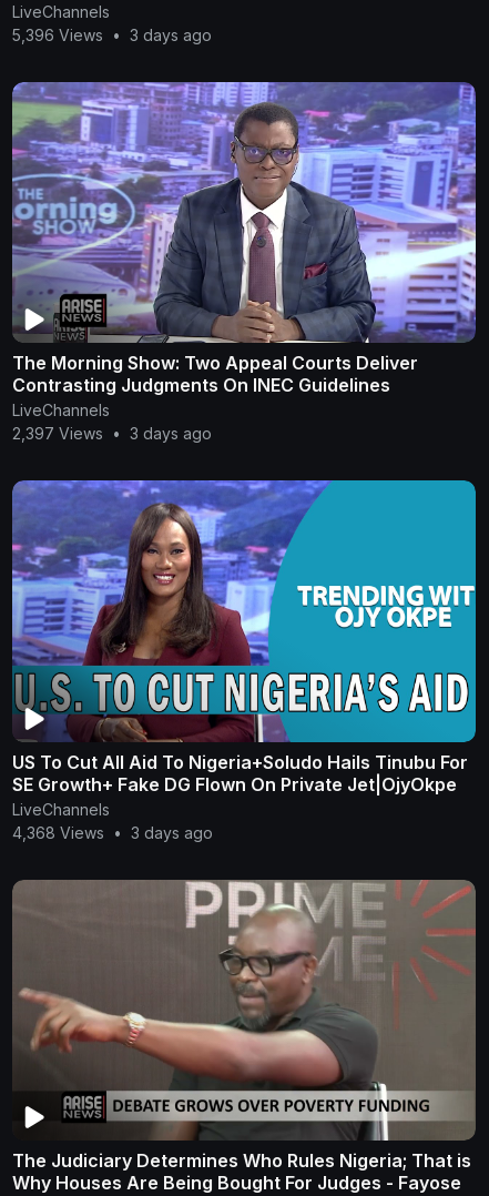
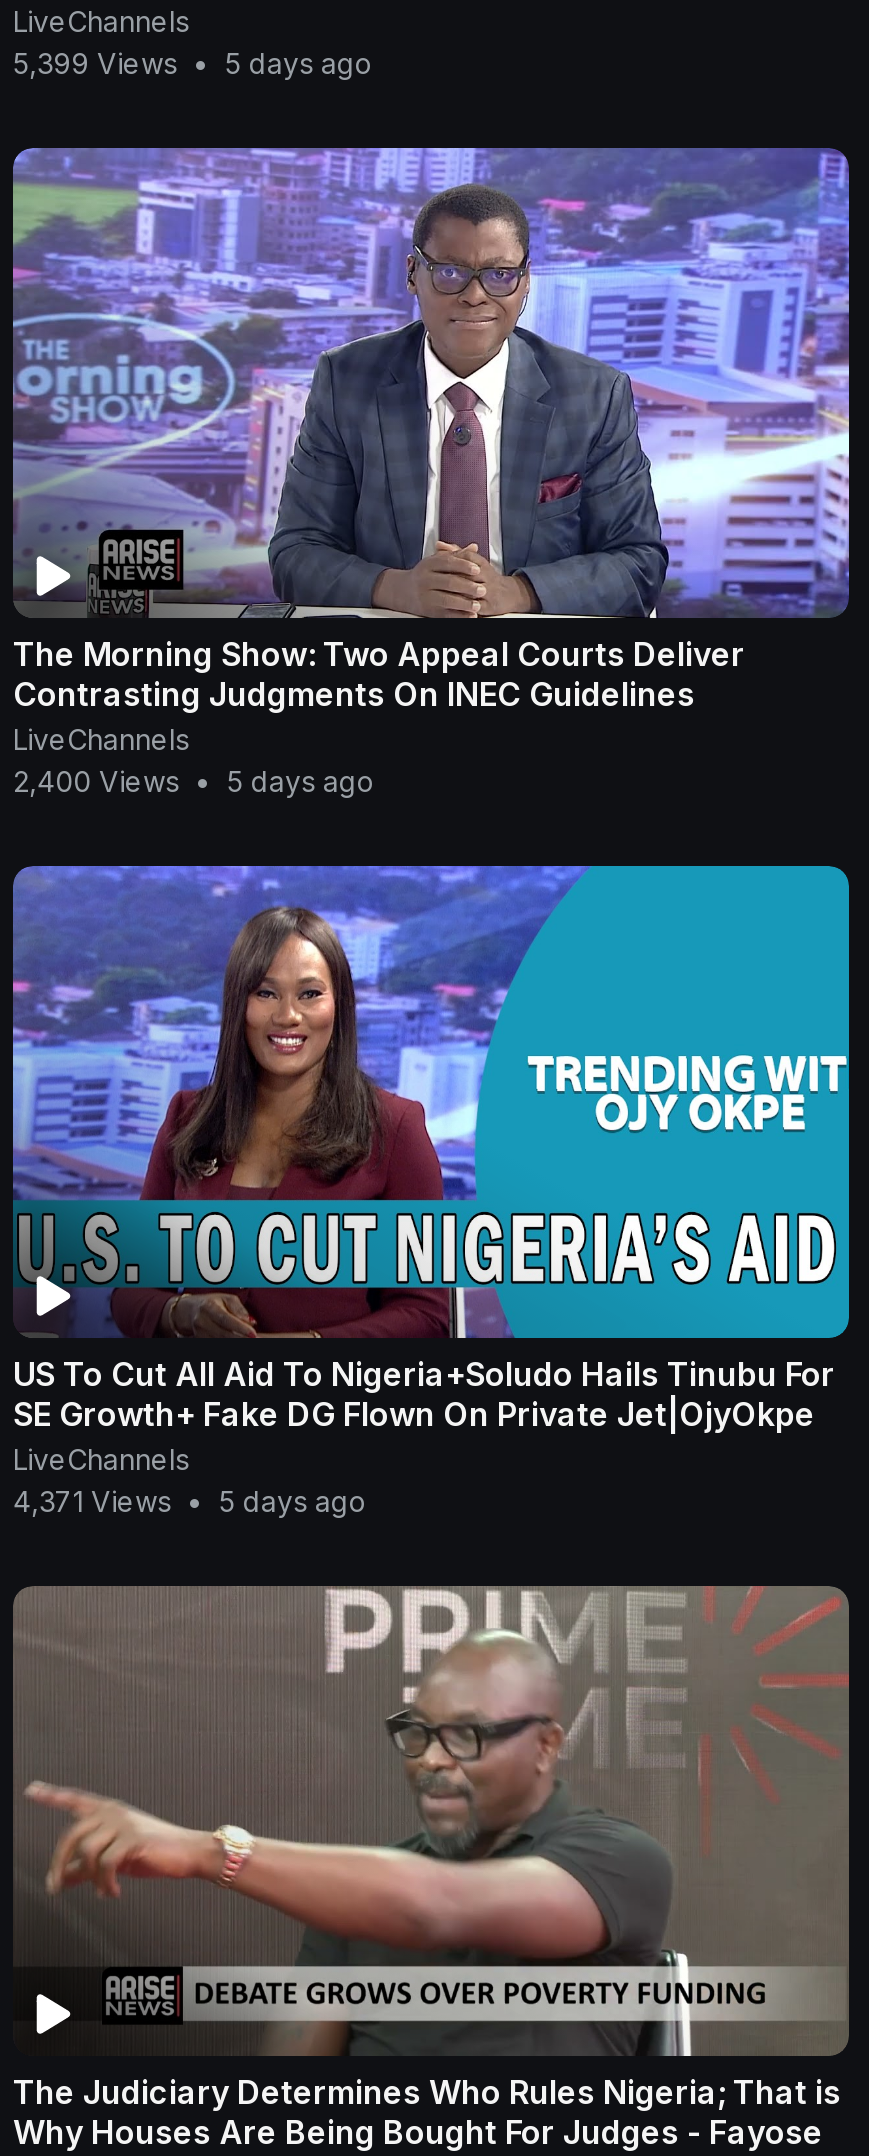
[12,26,212,45] 5,396 Views • 3 days ago -> [13,47,373,81] 5,399 Views • 5 days ago
[12,424,212,443] 2,397 Views • 3 days ago -> [13,765,375,799] 2,400 Views • 5 days ago
[12,823,213,842] 4,368 Views • 3 days ago -> [13,1483,367,1517] 4,371 Views • 5 days ago

